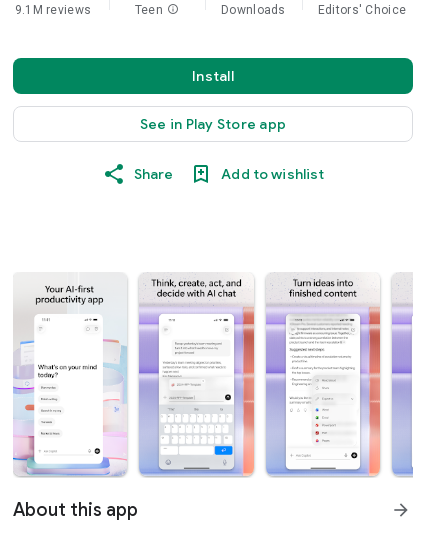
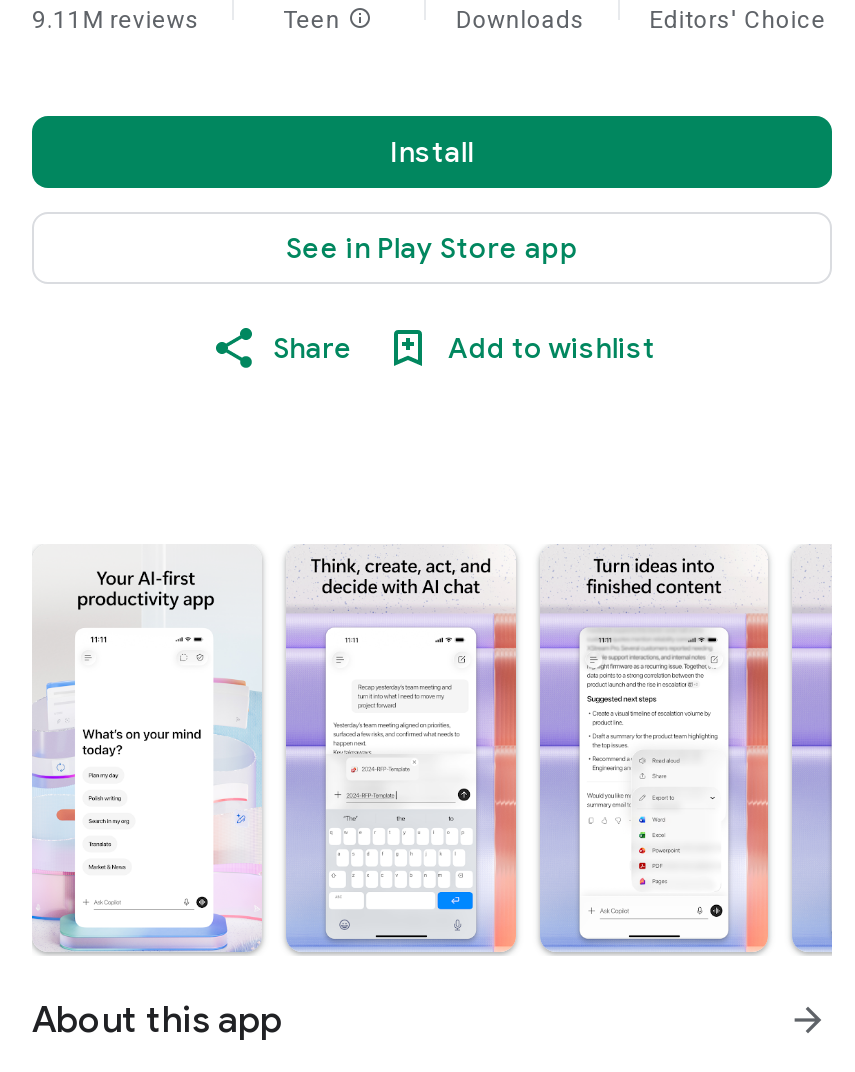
[15,3,91,17] 9.1M reviews -> [32,6,200,34] 9.11M reviews

